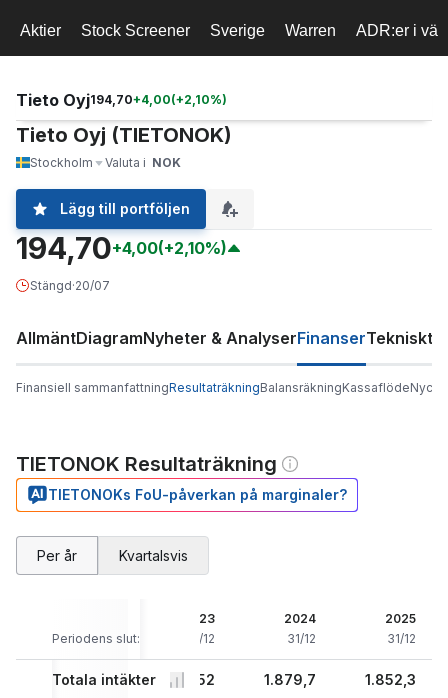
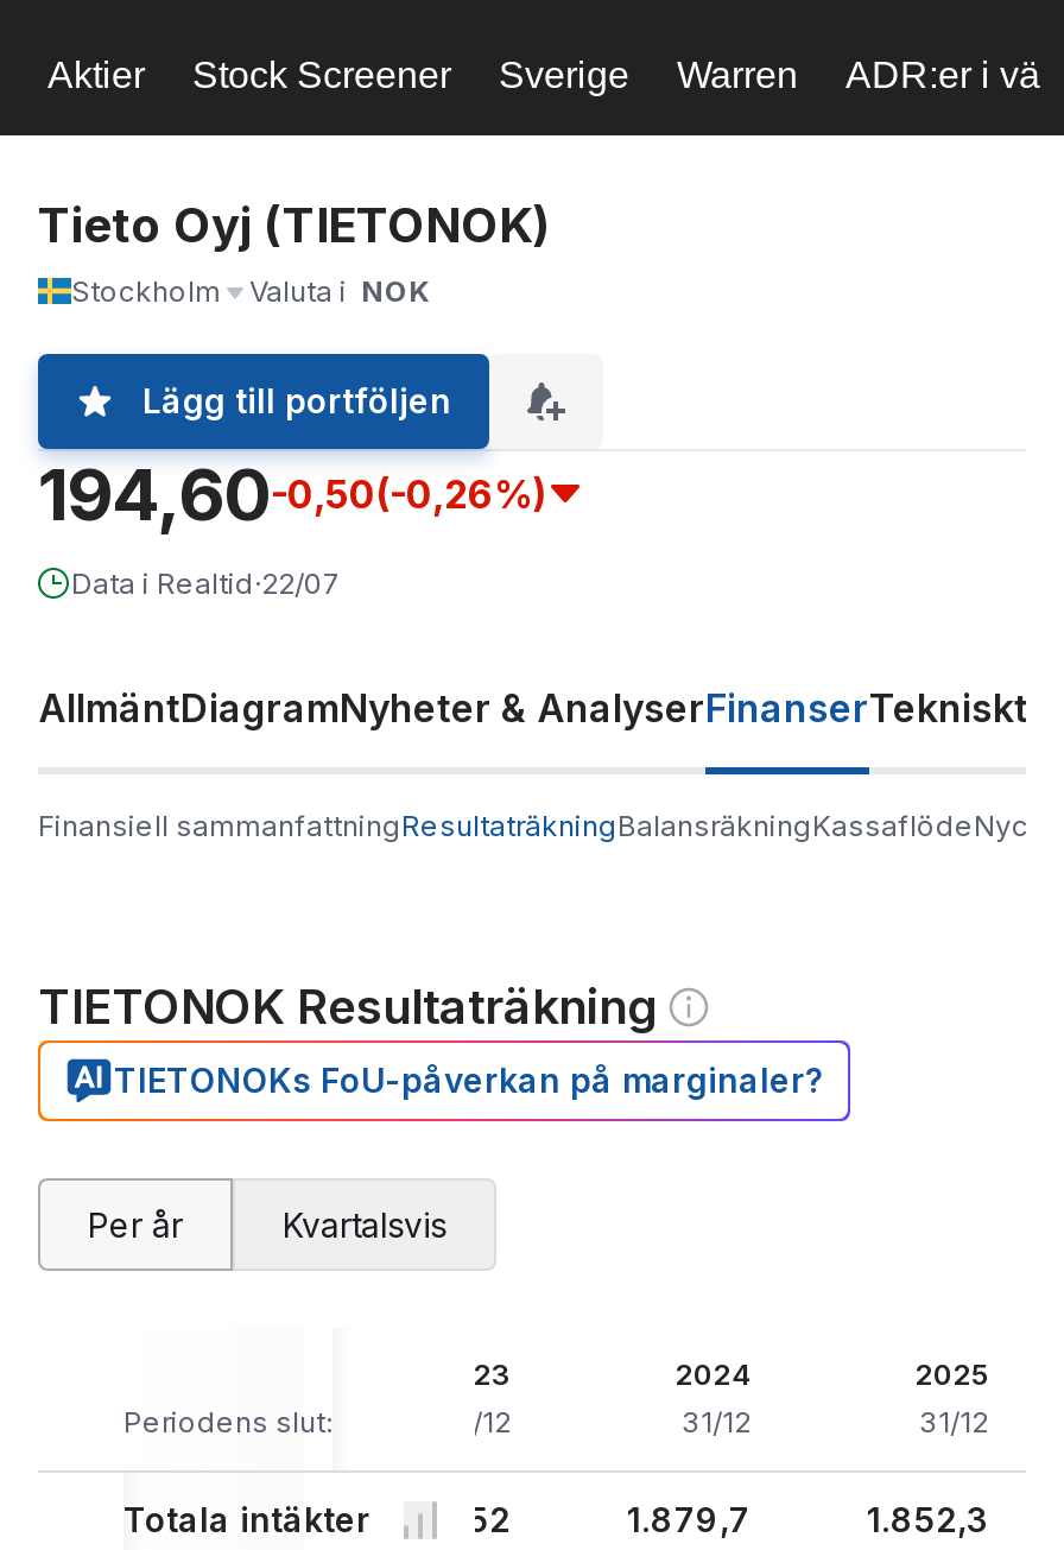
[16,90,227,110] Tieto Oyj194,70+4,00(+2,10%) -> none
[16,230,227,293] 194,70+4,00(+2,10%) | Stängd·20/07 -> [38,451,546,601] 194,60-0,50(-0,26%) | Data i Realtid·22/07

